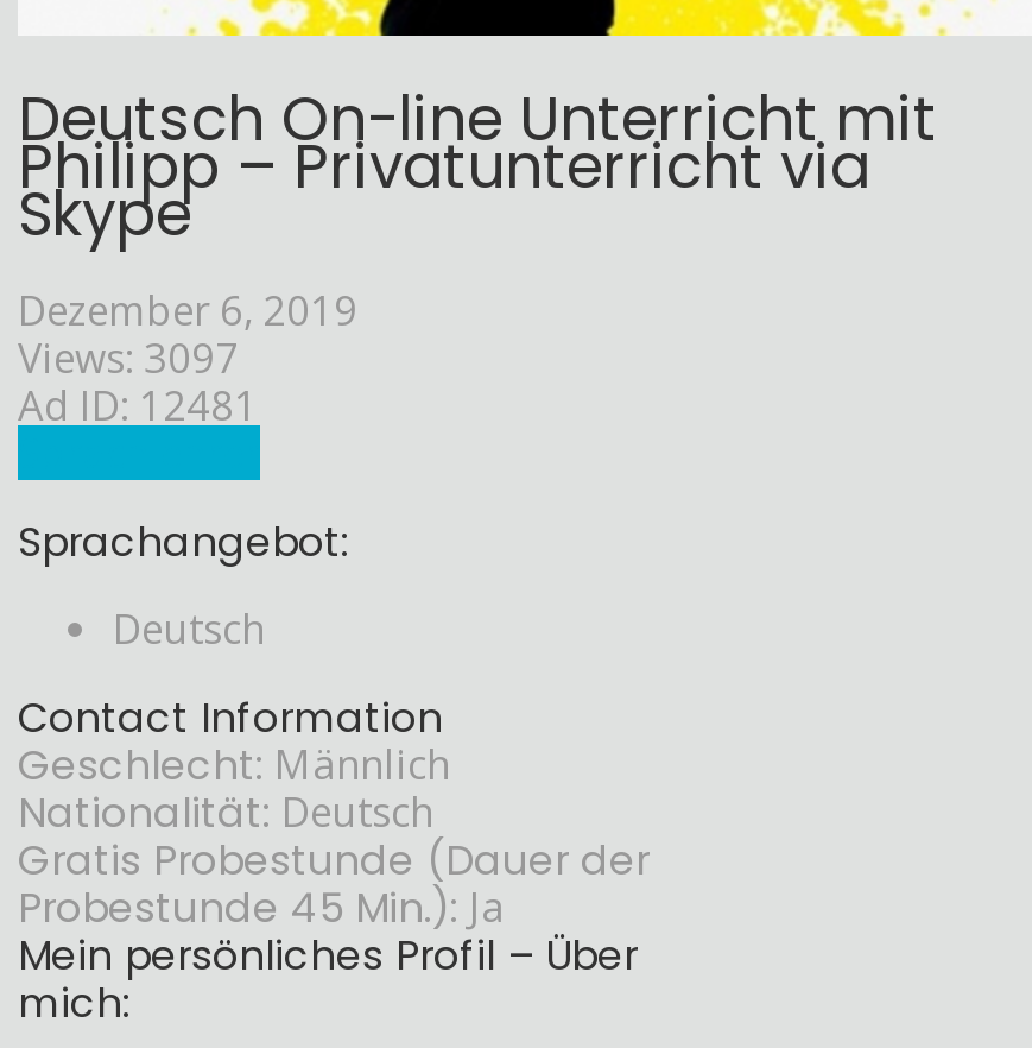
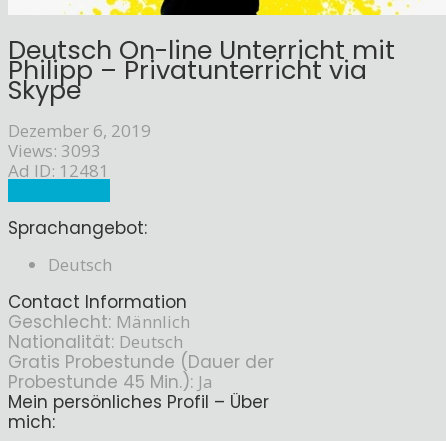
[18,331,239,386] Views: 3097 -> [8,139,101,162] Views: 3093

